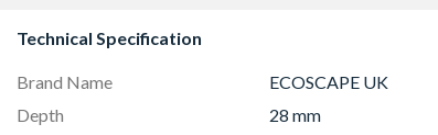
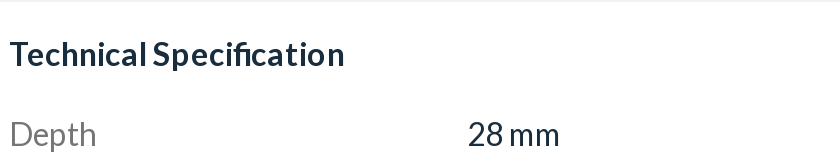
[17,71,388,92] Brand Name | ECOSCAPE UK -> none

